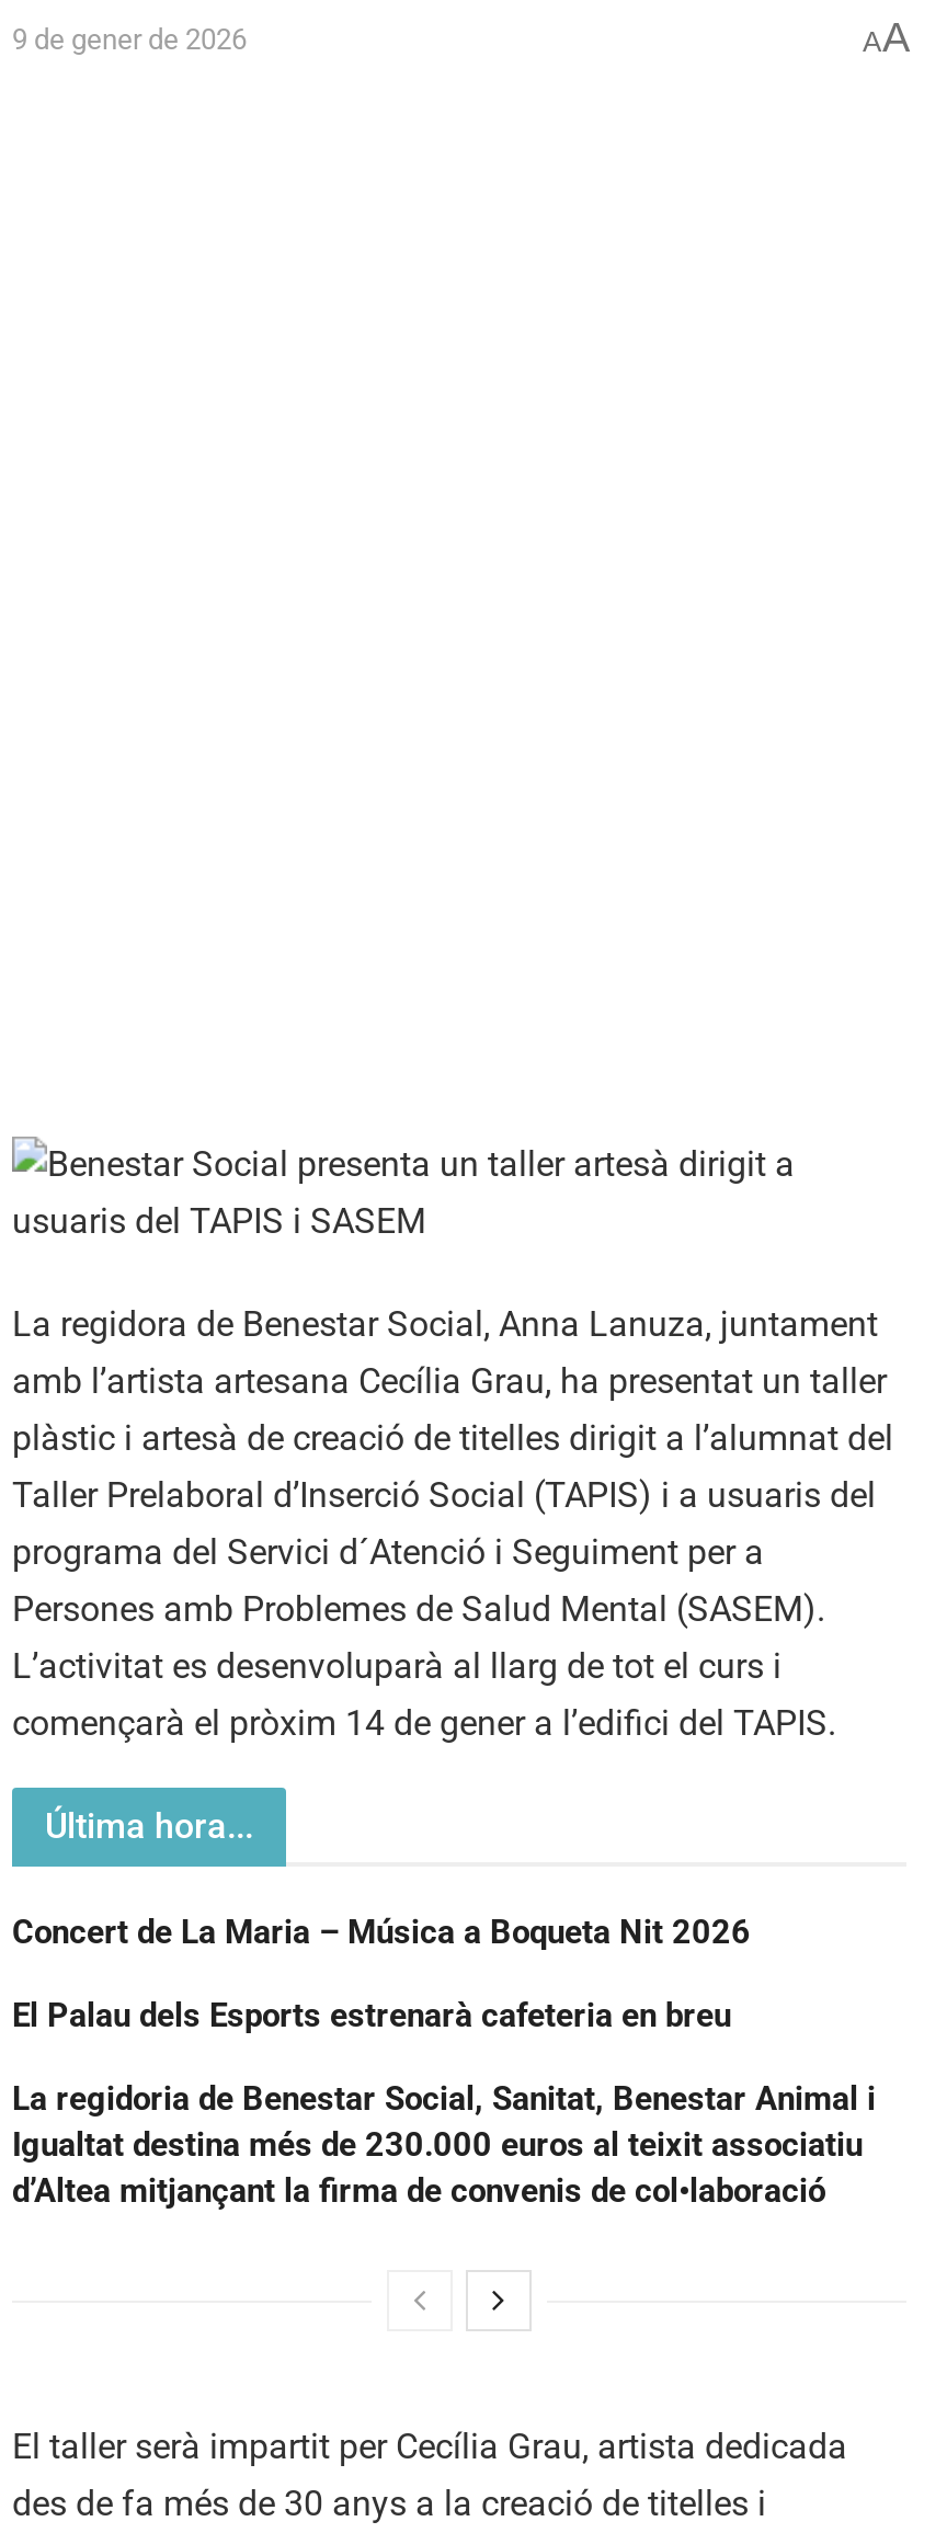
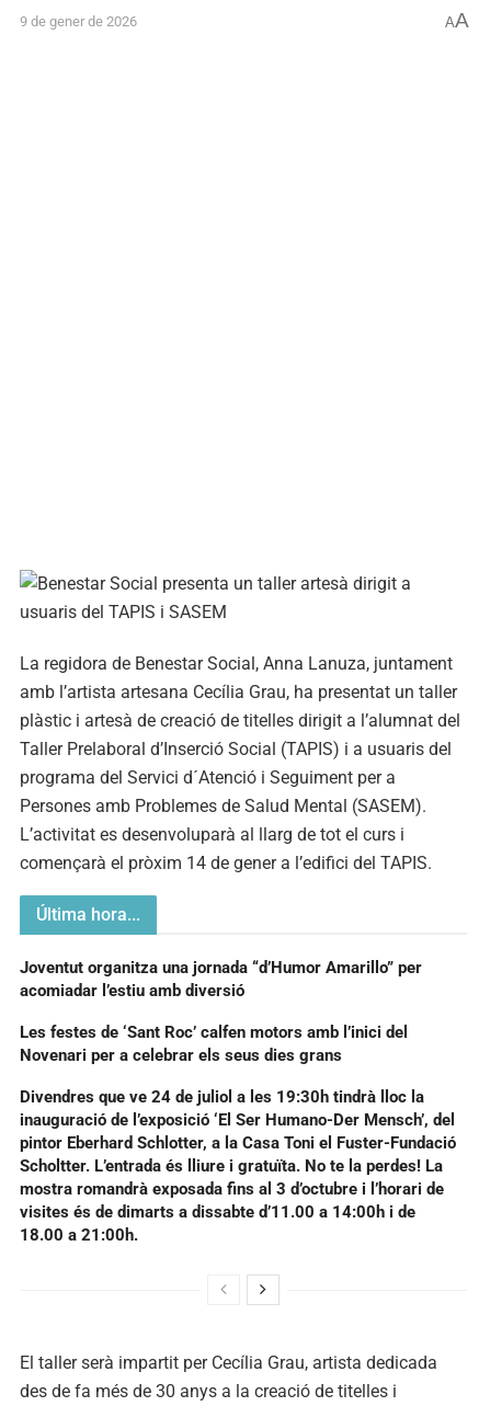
[12,1912,751,1952] Concert de La Maria – Música a Boqueta Nit 2026 -> [20,958,422,1000] Joventut organitza una jornada “d’Humor Amarillo” per | acomiadar l’estiu amb diversió
[12,1995,731,2035] El Palau dels Esports estrenarà cafeteria en breu -> [20,1022,408,1065] Les festes de ‘Sant Roc’ calfen motors amb l’inici del | Novenari per a celebrar els seus dies grans
[12,2079,876,2210] La regidoria de Benestar Social, Sanitat, Benestar Animal i | Igualtat destina més de 230.000 euros al teixit associatiu | d’Altea mitjançant la firma de convenis de col•laboració -> [20,1087,456,1245] Divendres que ve 24 de juliol a les 19:30h tindrà lloc la | inauguració de l’exposició ‘El Ser Humano-Der Mensch’, del | pintor Eberhard Schlotter, a la Casa Toni el Fuster-Fundació | Scholtter. L’entrada és lliure i gratuïta. No te la perdes! La | mostra romandrà exposada fins al 3 d’octubre i l’horari de | visites és de dimarts a dissabte d’11.00 a 14:00h i de | 18.00 a 21:00h.

